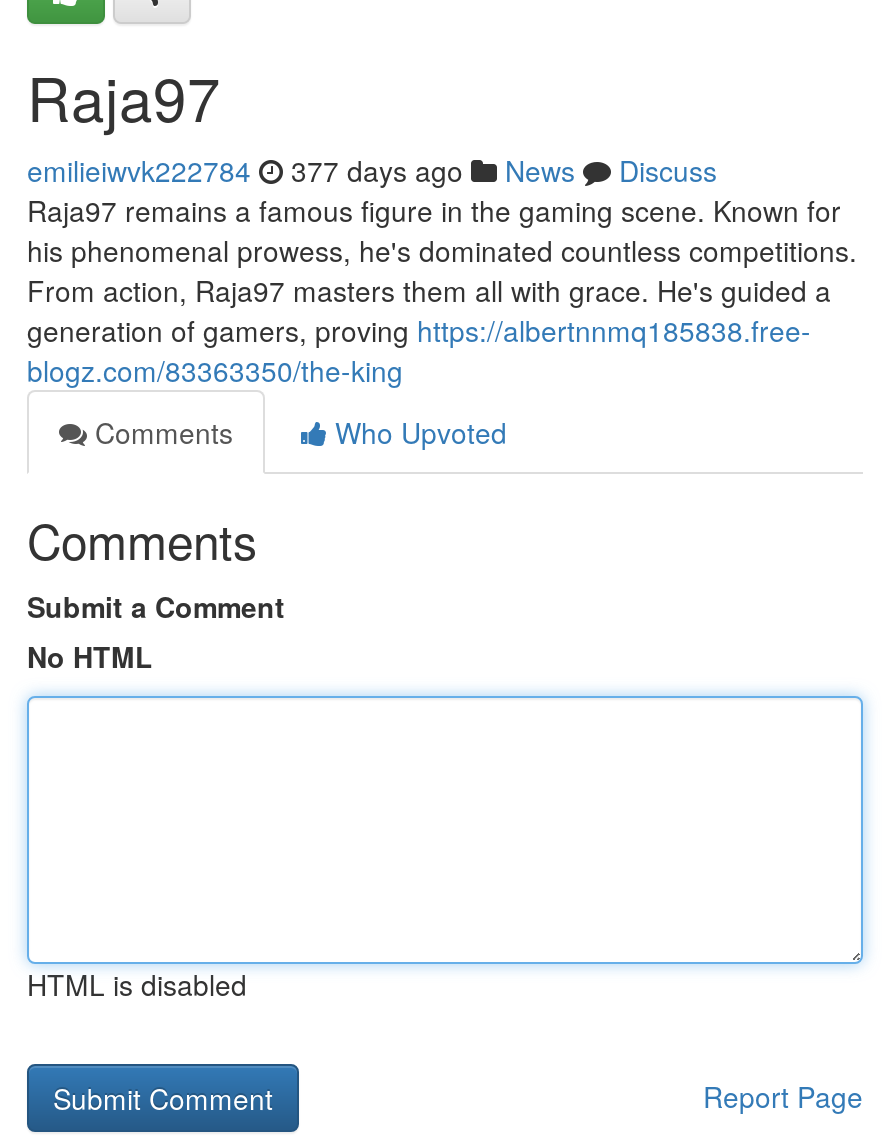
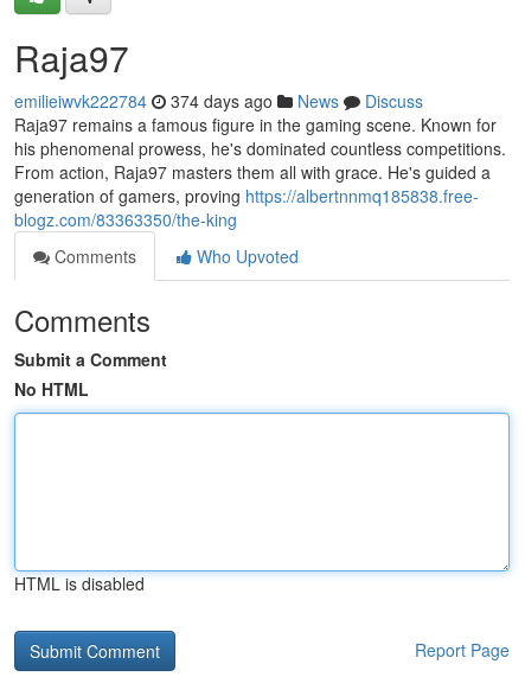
[27,150,717,190] emilieiwvk222784 377 days ago News Discuss -> [14,89,423,113] emilieiwvk222784 374 days ago News Discuss

